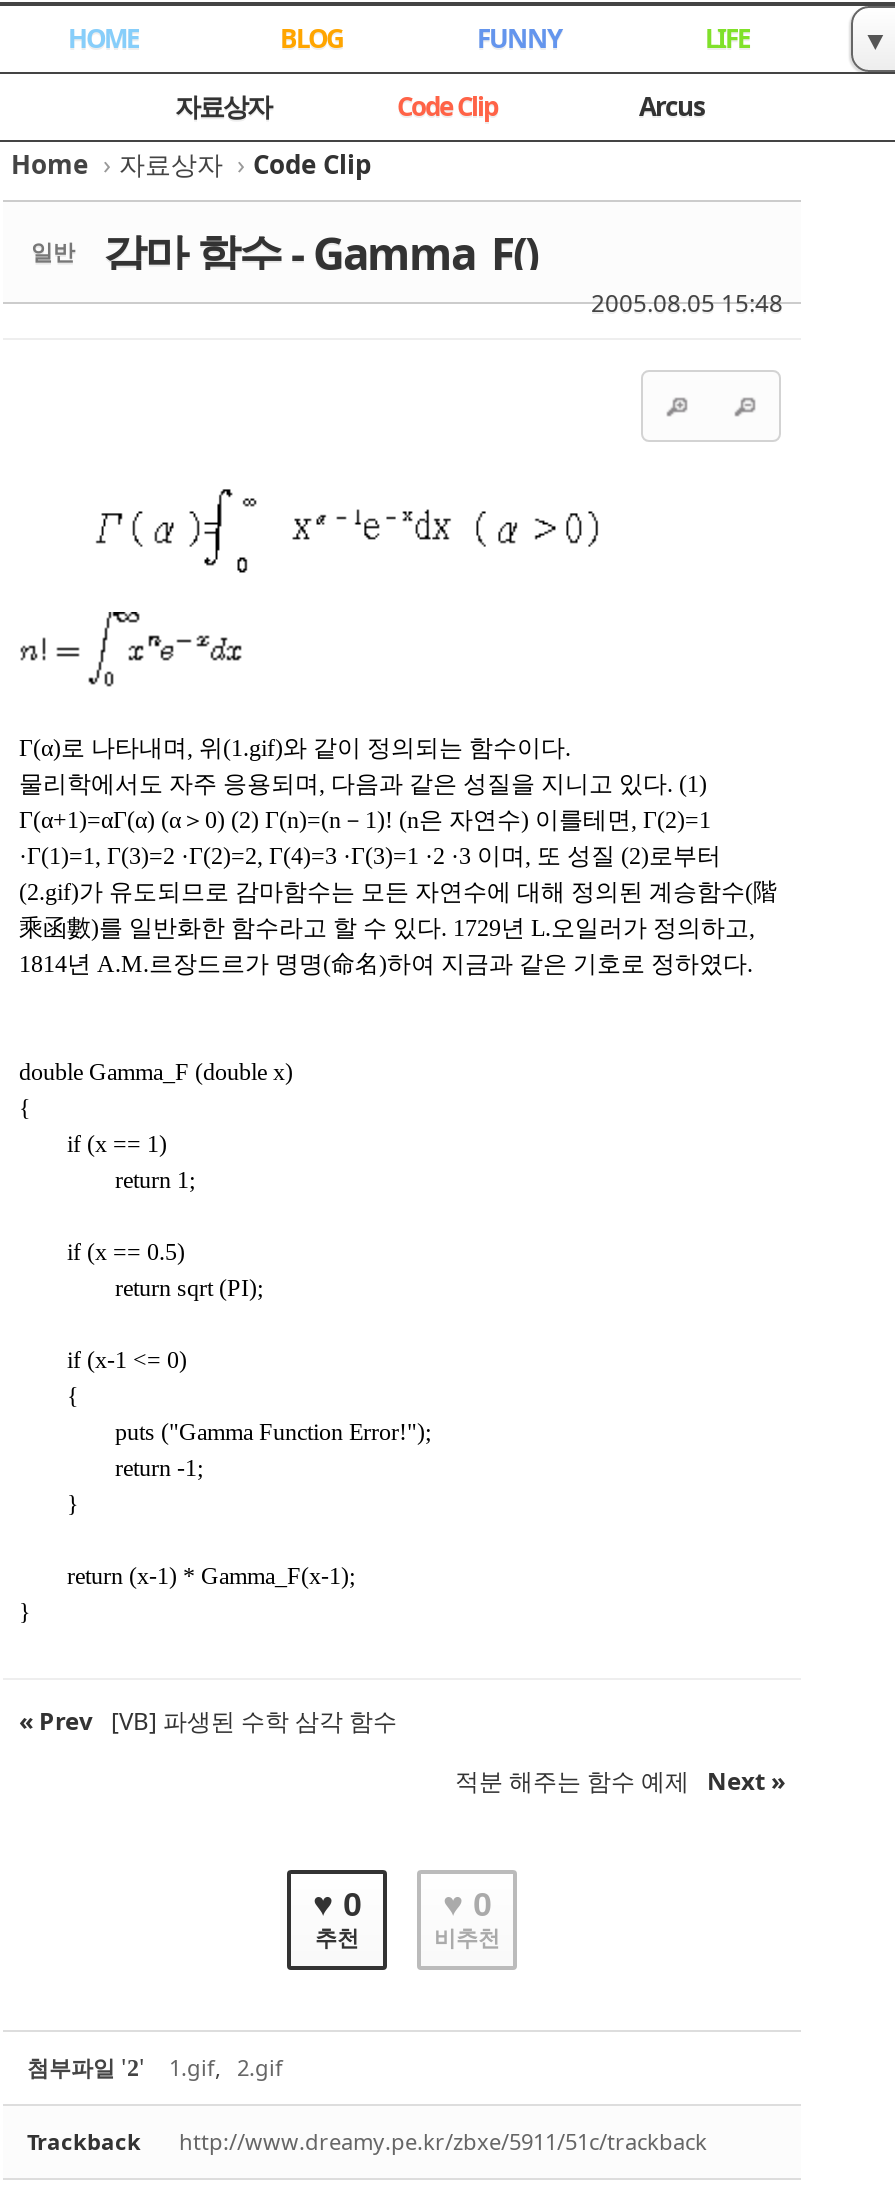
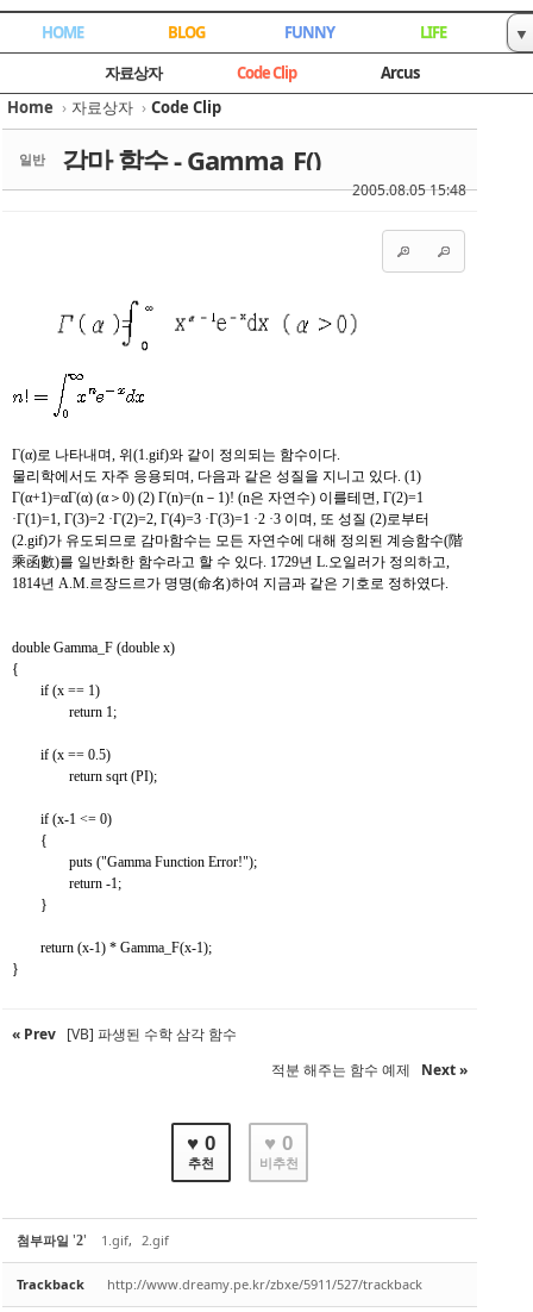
[179,2126,707,2156] http://www.dreamy.pe.kr/zbxe/5911/51c/trackback -> [107,1275,422,1293] http://www.dreamy.pe.kr/zbxe/5911/527/trackback

